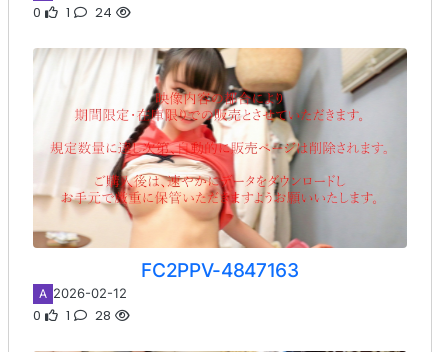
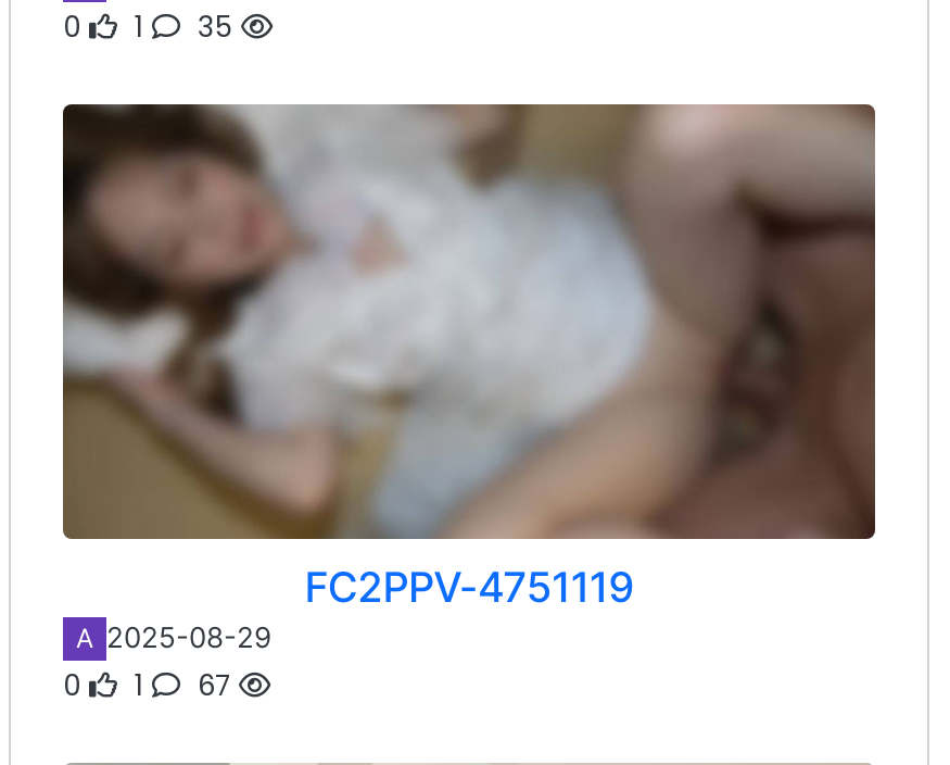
[33,3,112,22] 0 1 24 -> [63,6,232,47] 0 1 35
[33,47,407,301] [image] | FC2PPV-4847163 | A 2026-02-12 -> [61,102,875,654] [image] | FC2PPV-4751119 | A 2025-08-29
[33,306,111,325] 0 1 28 -> [63,665,230,706] 0 1 67

